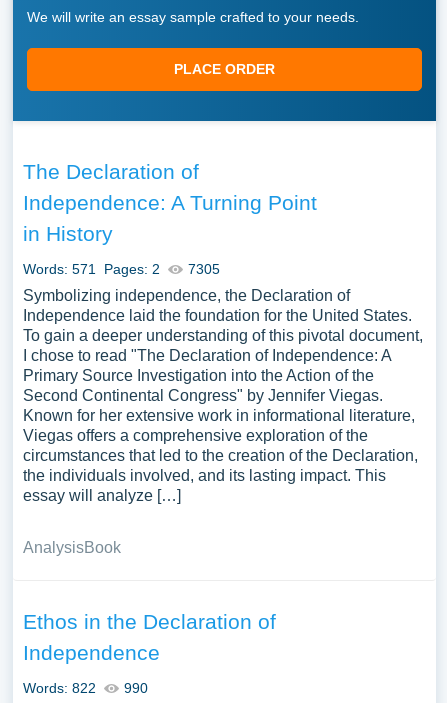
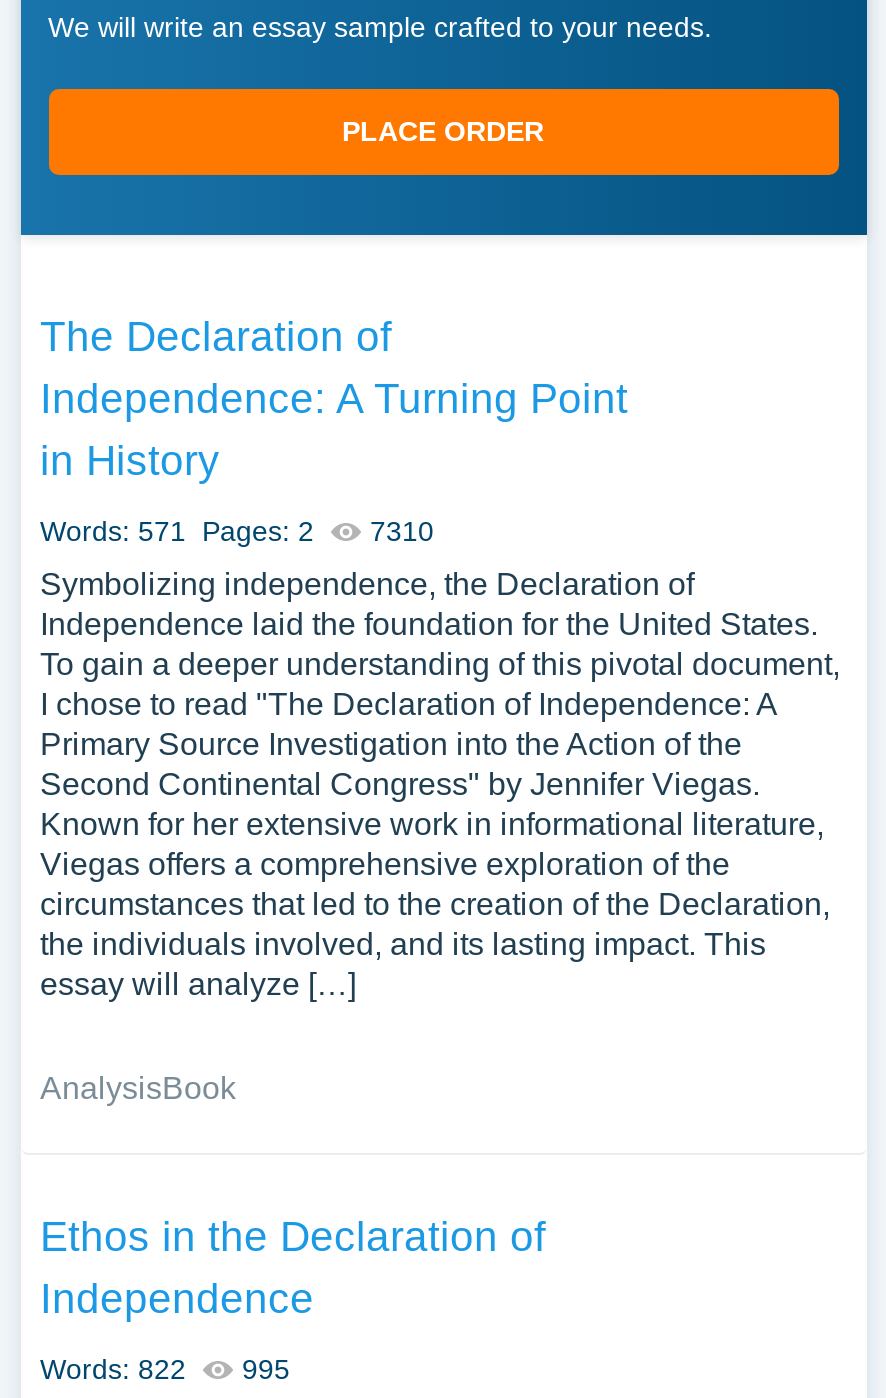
[22,261,219,277] Words: 571 Pages: 2 7305 -> [40,515,434,547] Words: 571 Pages: 2 7310
[22,680,147,696] Words: 822 990 -> [40,1353,290,1385] Words: 822 995

